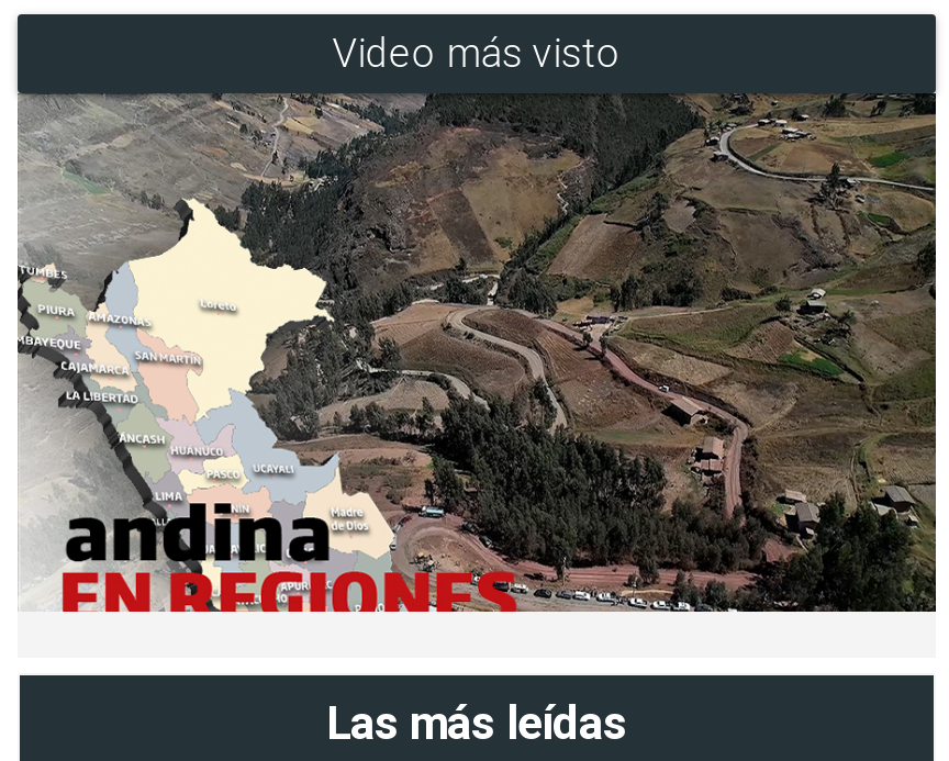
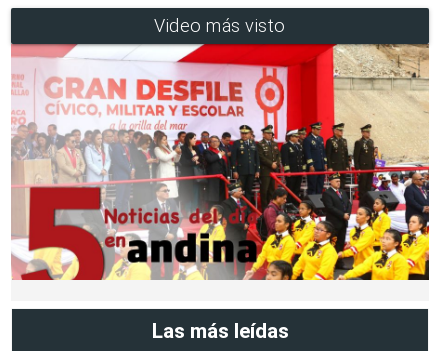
[15,93,938,614] [image] -> [11,43,430,281] [image]

